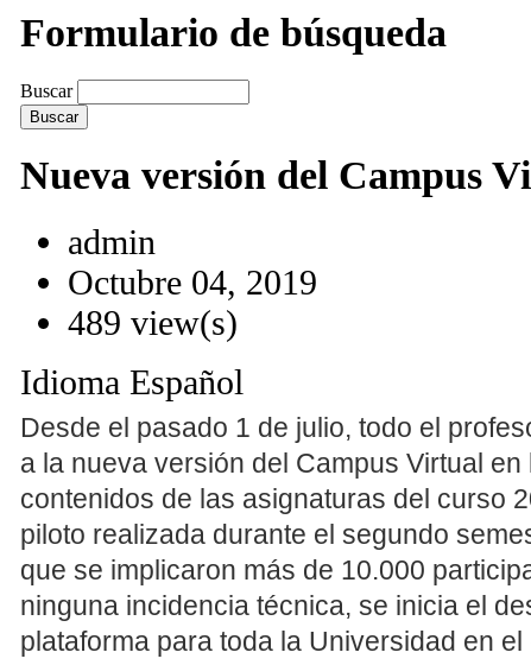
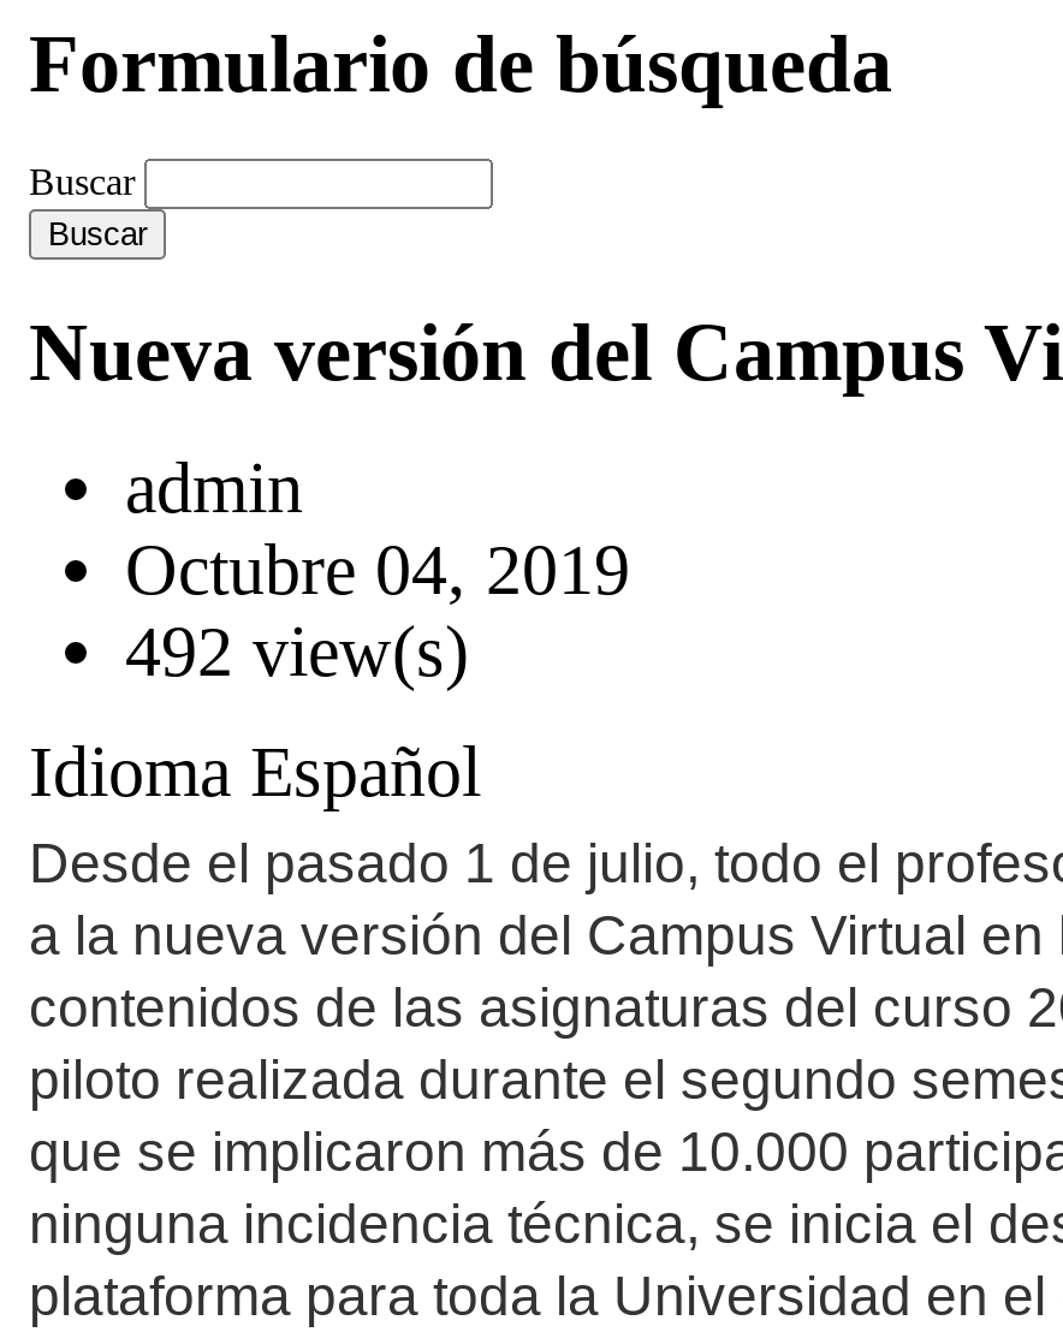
[68,302,238,342] 489 view(s) -> [125,610,469,689] 492 view(s)

